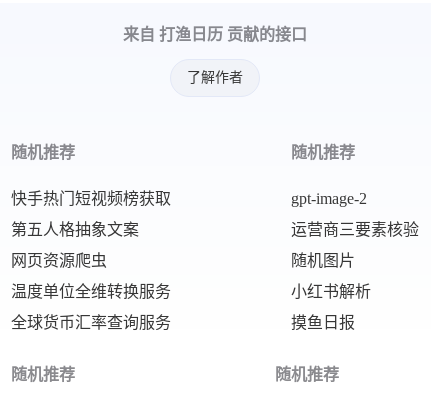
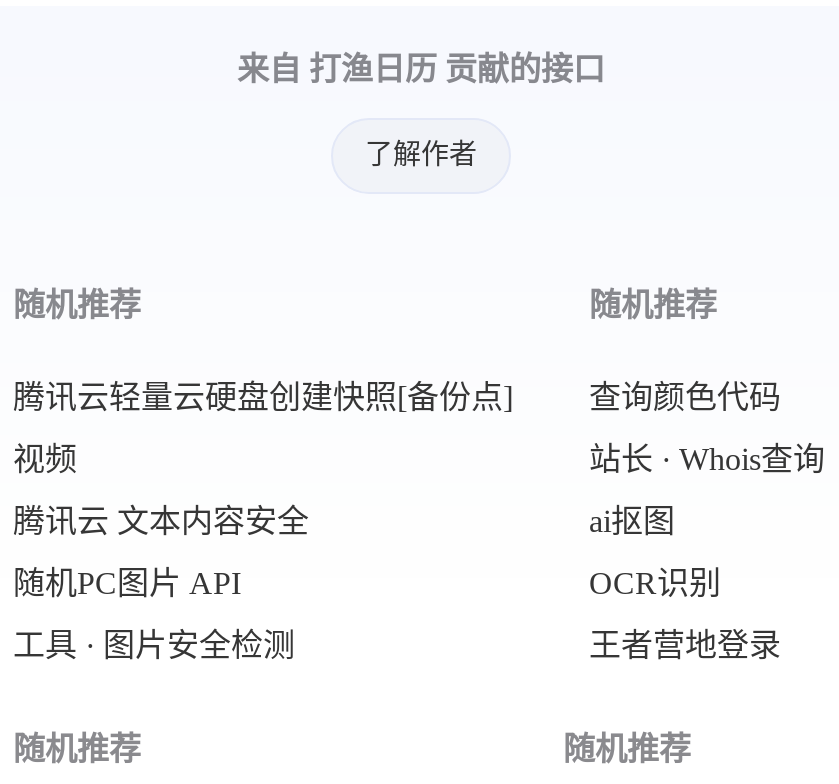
[11,190,171,207] 快手热门短视频榜获取 -> [13,379,513,413] 腾讯云轻量云硬盘创建快照[备份点]
[291,190,367,207] gpt-image-2 -> [589,379,781,413] 查询颜色代码
[11,221,139,238] 第五人格抽象文案 -> [13,442,77,476] 视频
[291,221,419,238] 运营商三要素核验 -> [589,442,825,476] 站长 · Whois查询
[11,252,107,269] 网页资源爬虫 -> [13,504,309,538] 腾讯云 文本内容安全
[291,252,355,269] 随机图片 -> [589,504,675,538] ai抠图
[11,283,171,300] 温度单位全维转换服务 -> [13,567,241,601] 随机PC图片 API
[291,283,371,300] 小红书解析 -> [589,567,721,601] OCR识别
[11,314,171,331] 全球货币汇率查询服务 -> [13,629,295,663] 工具 · 图片安全检测
[291,314,355,331] 摸鱼日报 -> [589,629,781,663] 王者营地登录

